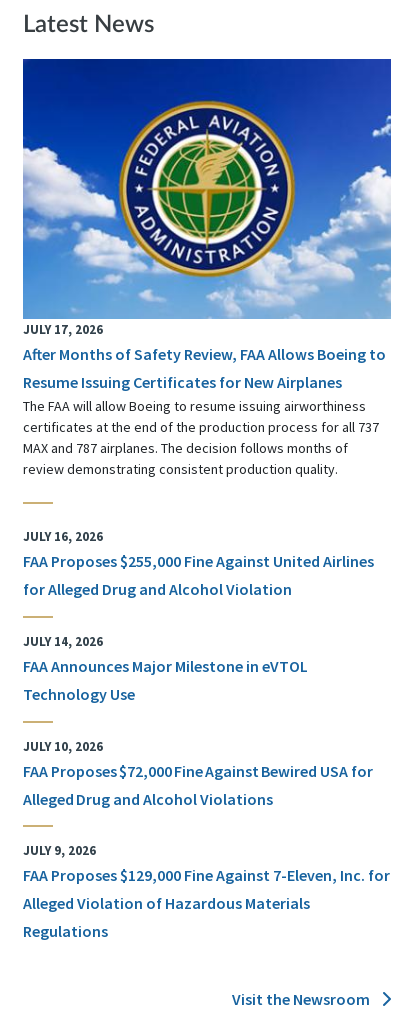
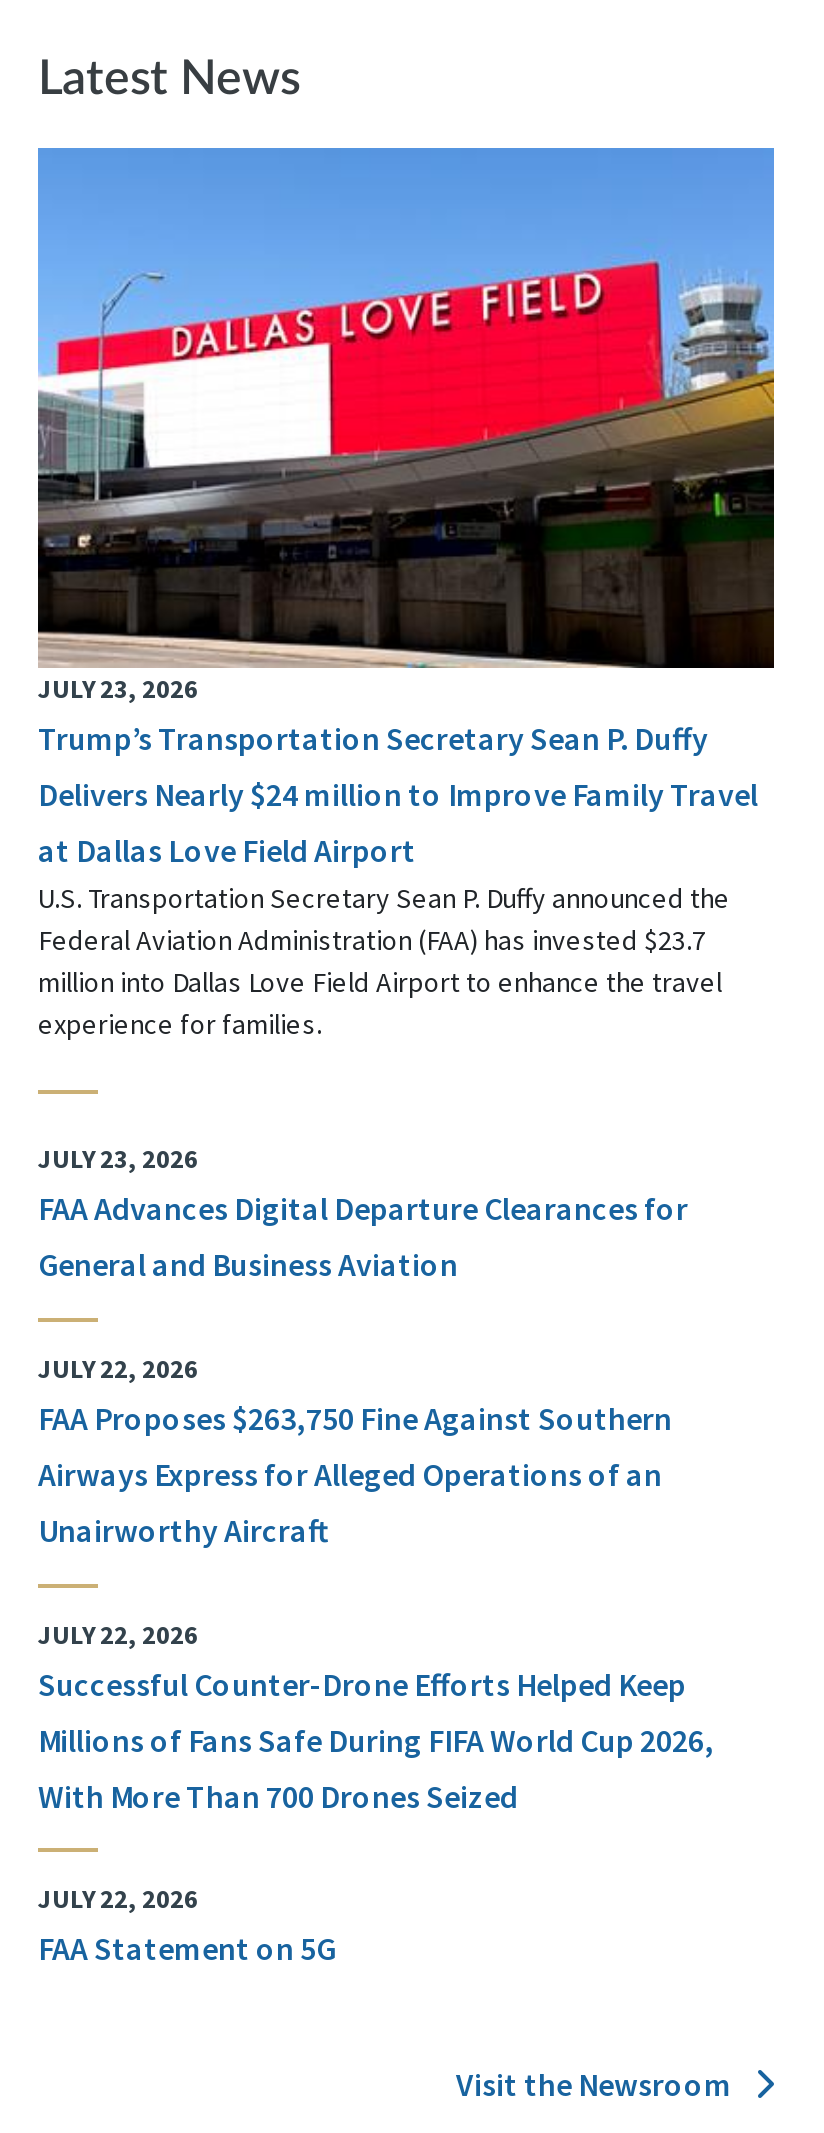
[22,58,392,478] [image] | JULY 17, 2026 | After Months of Safety Review, FAA Allows Boeing to | Resume Issuing Certificates for New Airplanes | The FAA will allow Boeing to resume issuing airworthiness | certificates at the end of the production process for all 737 | MAX and 787 airplanes. The decision follows months of | review demonstrating consistent production quality. -> [36,146,776,1041] [image] | JULY 23, 2026 | Trump’s Transportation Secretary Sean P. Duffy | Delivers Nearly $24 million to Improve Family Travel | at Dallas Love Field Airport | U.S. Transportation Secretary Sean P. Duffy announced the | Federal Aviation Administration (FAA) has invested $23.7 | million into Dallas Love Field Airport to enhance the travel | experience for families.
[23,528,374,599] JULY 16, 2026 | FAA Proposes $255,000 Fine Against United Airlines | for Alleged Drug and Alcohol Violation -> [38,1143,688,1285] JULY 23, 2026 | FAA Advances Digital Departure Clearances for | General and Business Aviation
[23,633,308,704] JULY 14, 2026 | FAA Announces Major Milestone in eVTOL | Technology Use -> [38,1352,672,1550] JULY 22, 2026 | FAA Proposes $263,750 Fine Against Southern | Airways Express for Alleged Operations of an | Unairworthy Aircraft
[23,738,373,809] JULY 10, 2026 | FAA Proposes $72,000 Fine Against Bewired USA for | Alleged Drug and Alcohol Violations -> [38,1617,714,1815] JULY 22, 2026 | Successful Counter-Drone Efforts Helped Keep | Millions of Fans Safe During FIFA World Cup 2026, | With More Than 700 Drones Seized
[23,842,390,941] JULY 9, 2026 | FAA Proposes $129,000 Fine Against 7-Eleven, Inc. for | Alleged Violation of Hazardous Materials | Regulations -> [38,1882,336,1968] JULY 22, 2026 | FAA Statement on 5G

